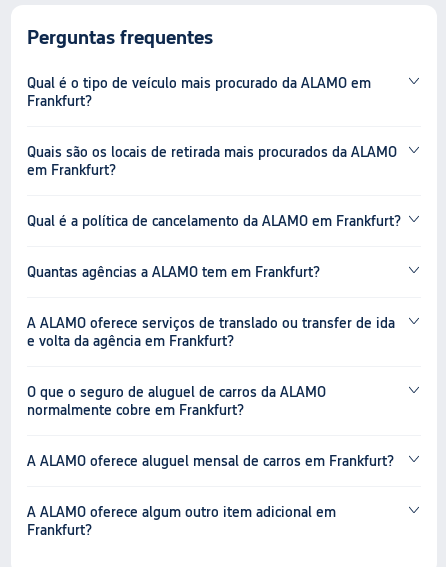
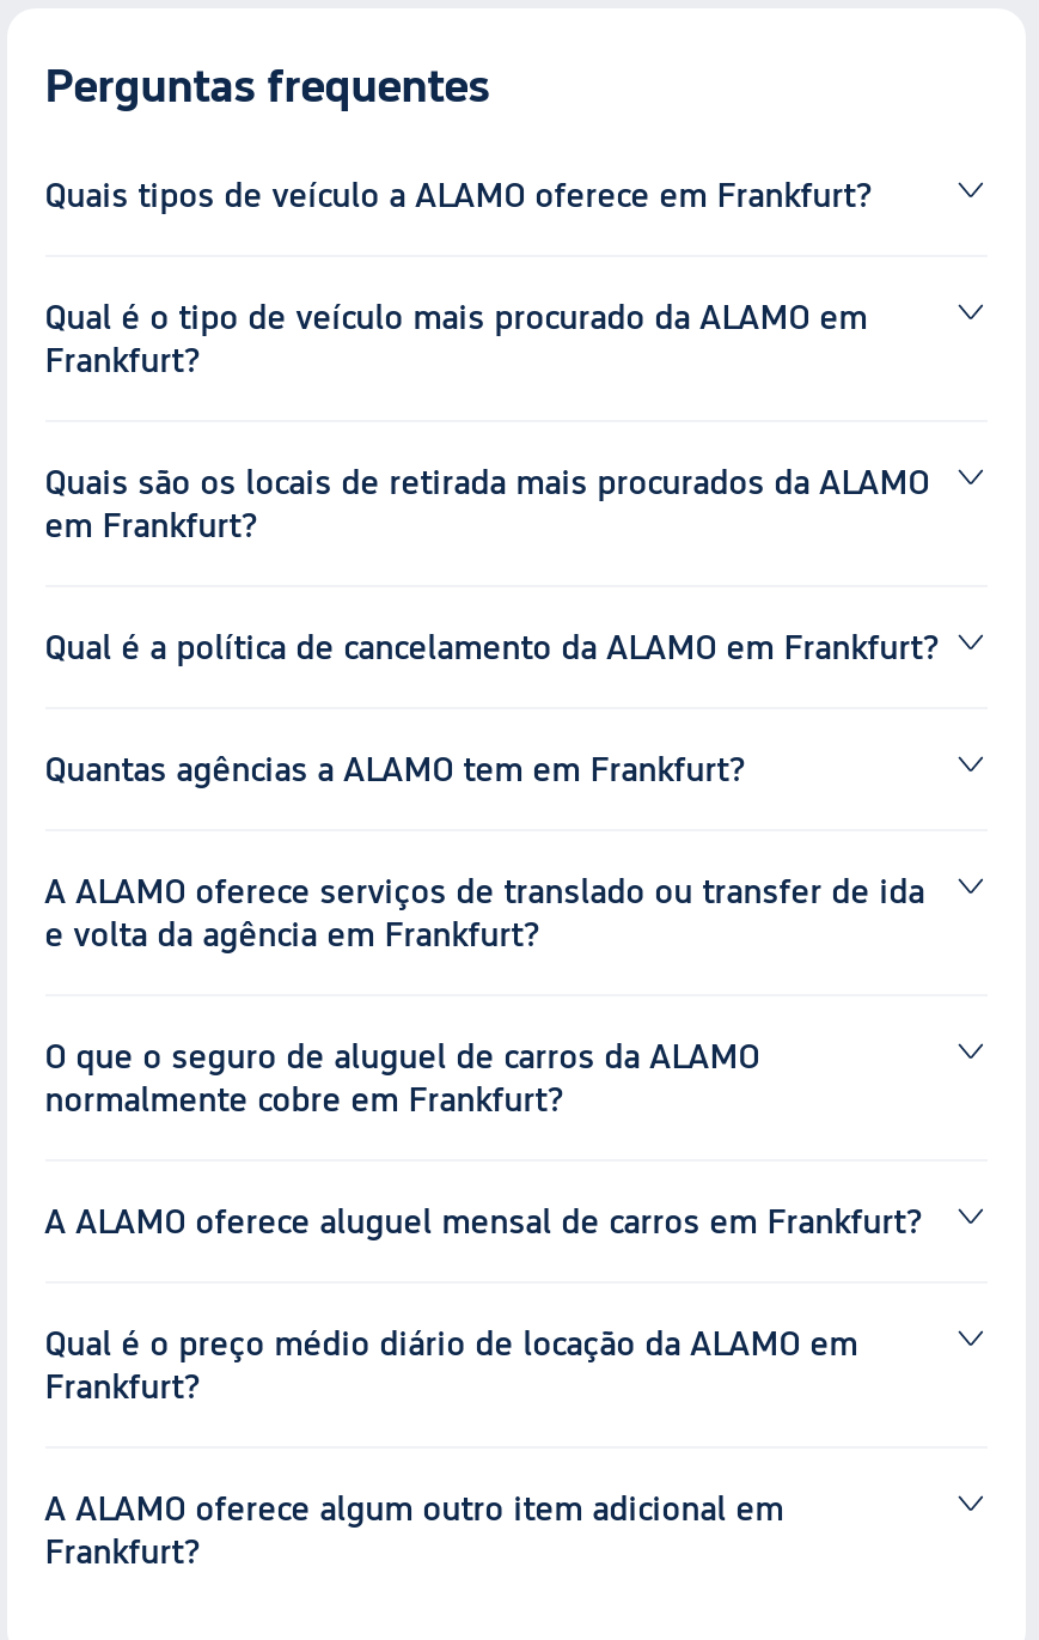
none -> [45,175,872,214] Quais tipos de veículo a ALAMO oferece em Frankfurt?
none -> [45,1324,858,1405] Qual é o preço médio diário de locação da ALAMO em | Frankfurt?

